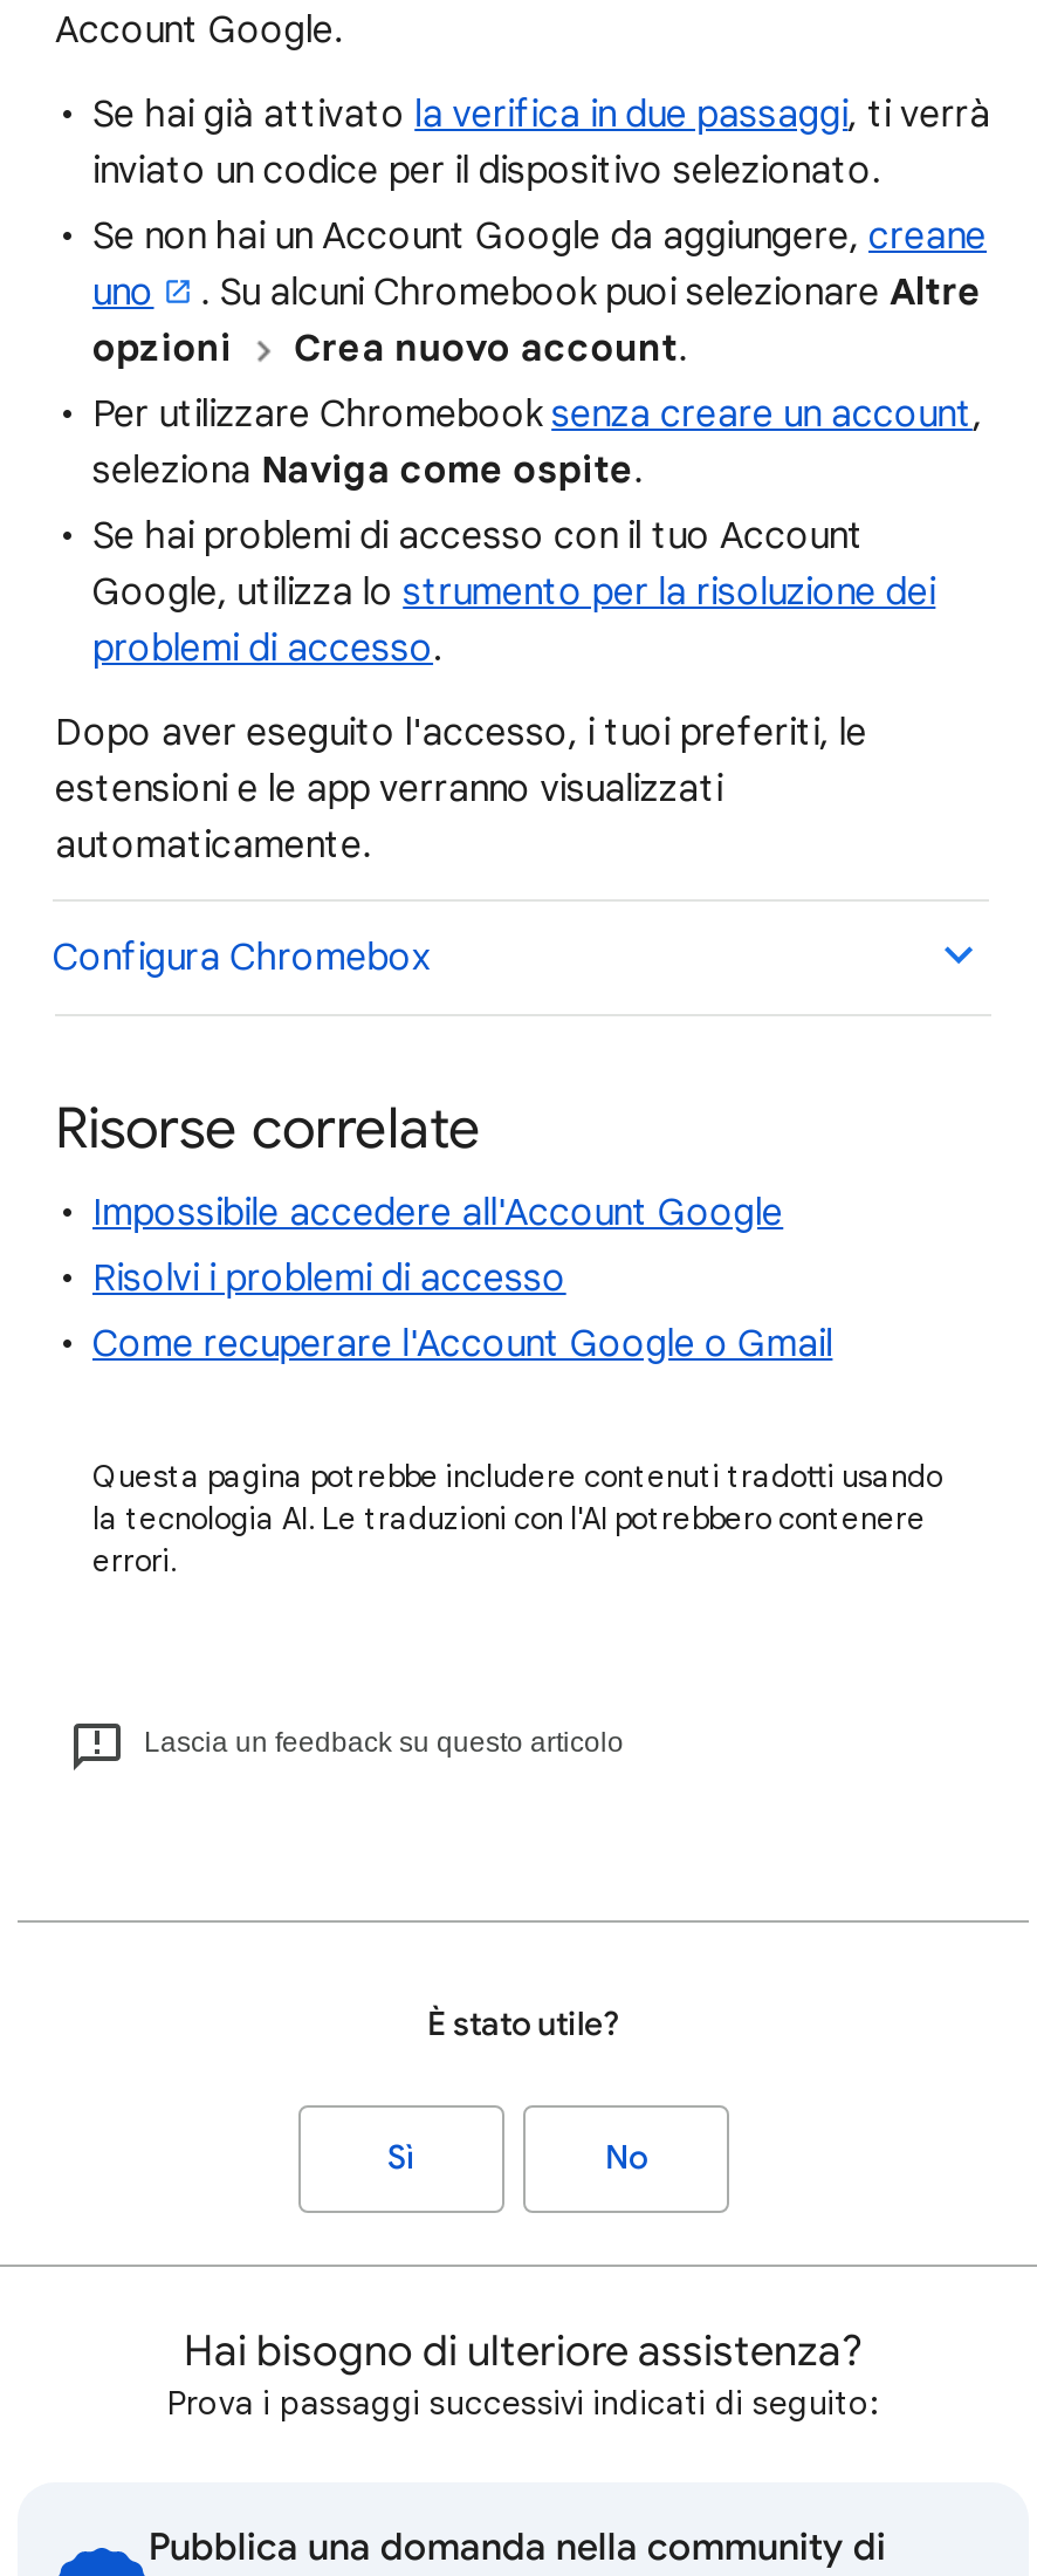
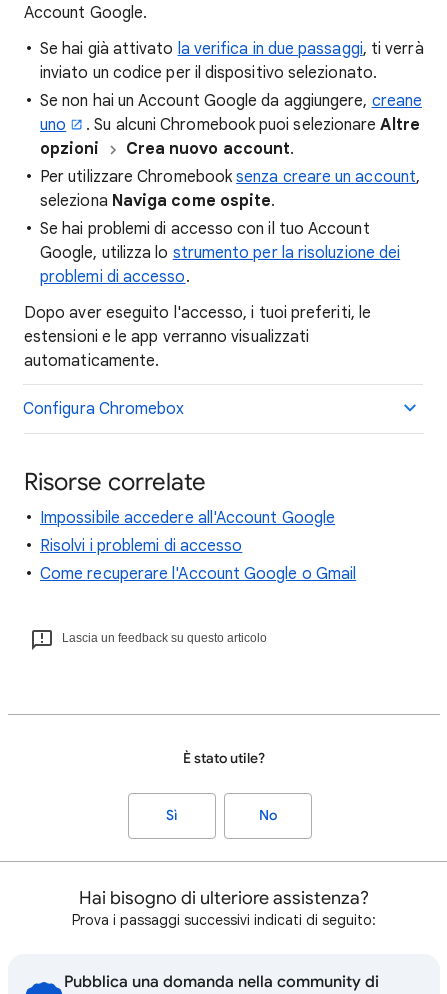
[92,1457,942,1581] Questa pagina potrebbe includere contenuti tradotti usando | la tecnologia AI. Le traduzioni con l'AI potrebbero contenere | errori. -> none

